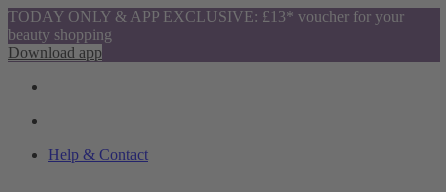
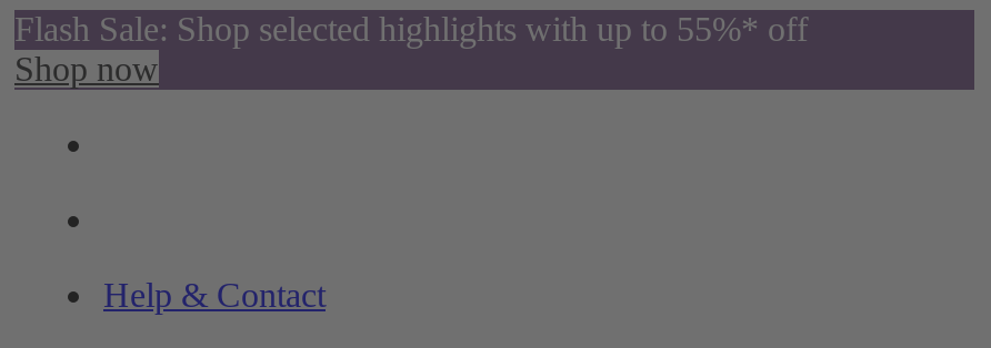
[8,8,404,61] TODAY ONLY & APP EXCLUSIVE: £13* voucher for your | beauty shopping | Download app -> [14,10,808,88] Flash Sale: Shop selected highlights with up to 55%* off | Shop now

